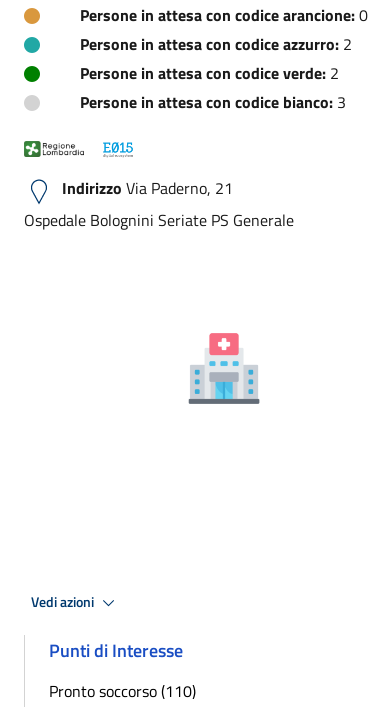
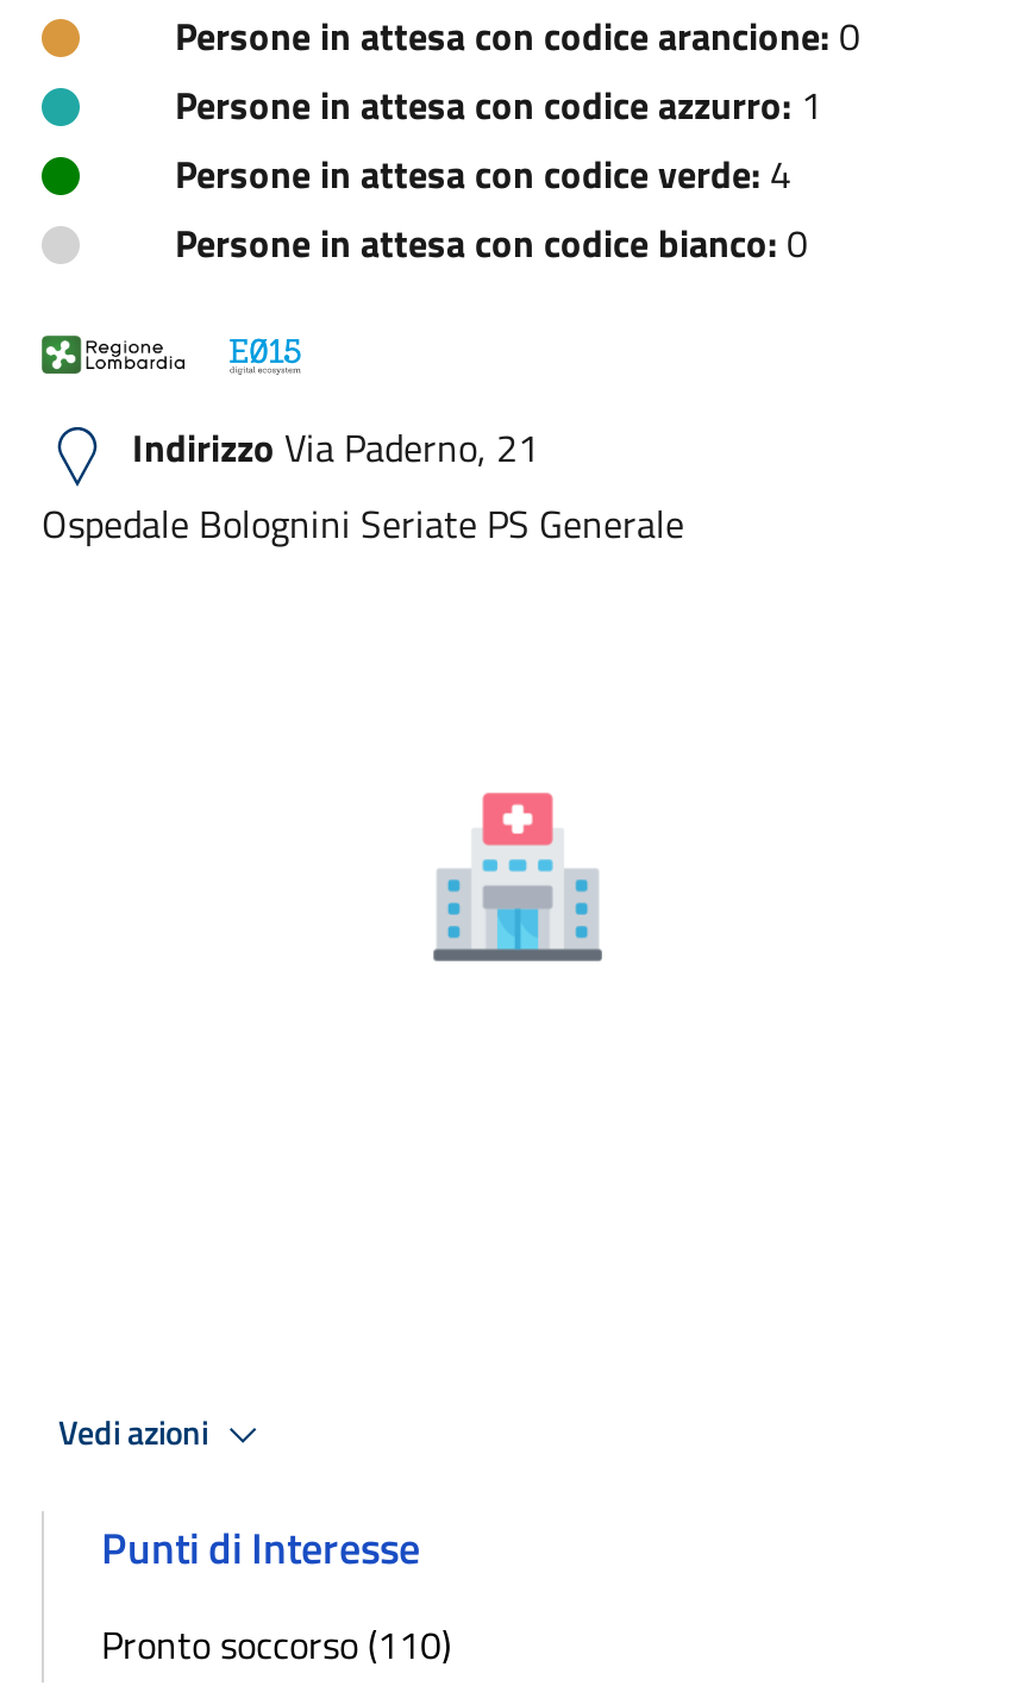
[80,32,352,56] Persone in attesa con codice azzurro: 2 -> [175,76,822,133] Persone in attesa con codice azzurro: 1
[80,61,339,85] Persone in attesa con codice verde: 2 -> [175,145,791,202] Persone in attesa con codice verde: 4
[80,90,346,114] Persone in attesa con codice bianco: 3 -> [175,214,808,271] Persone in attesa con codice bianco: 0

